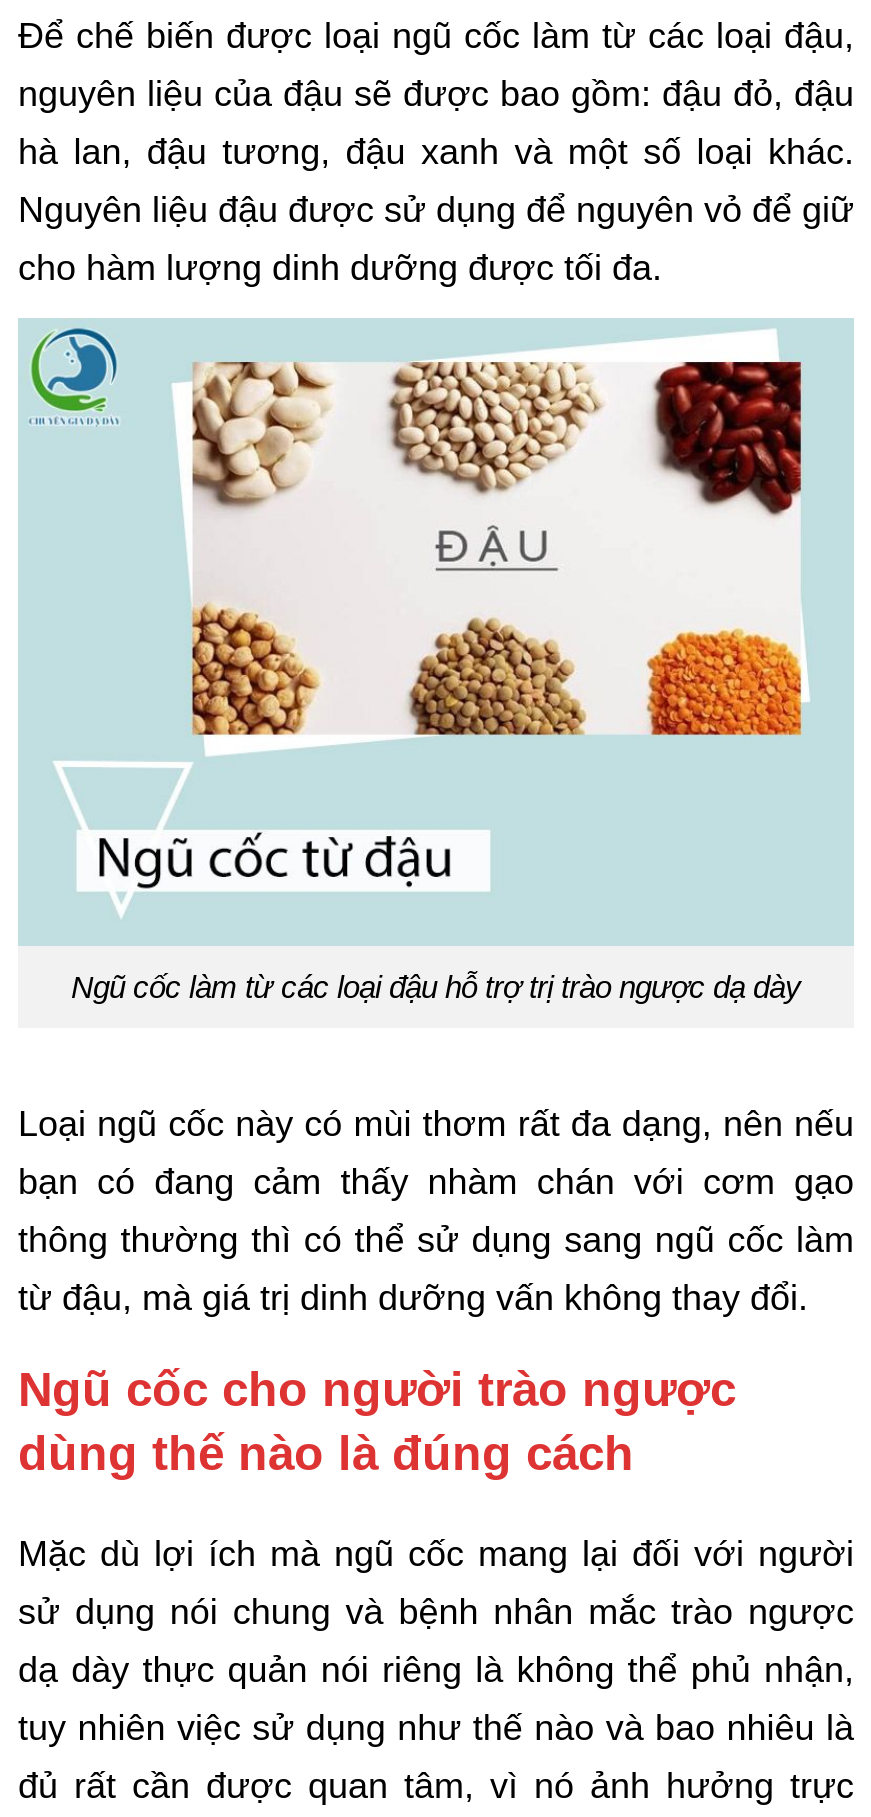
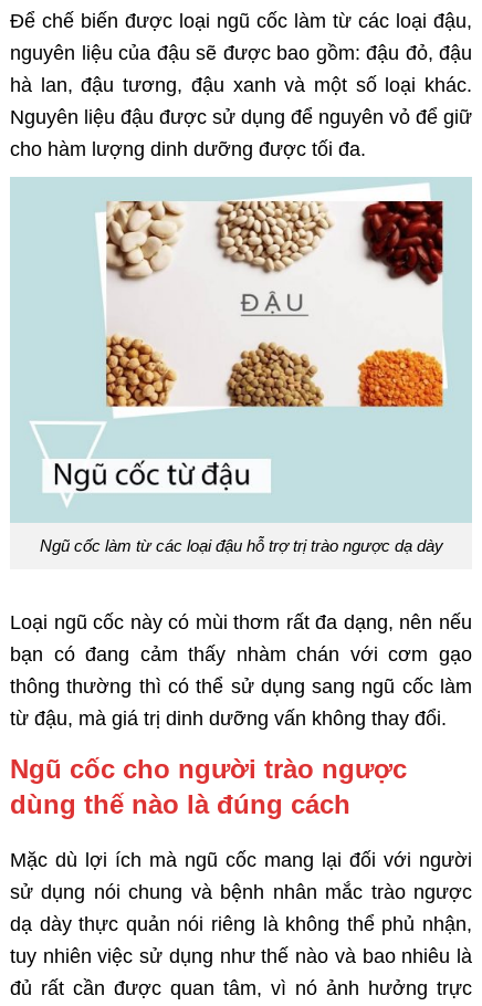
[30,327,118,423] [image] -> none

